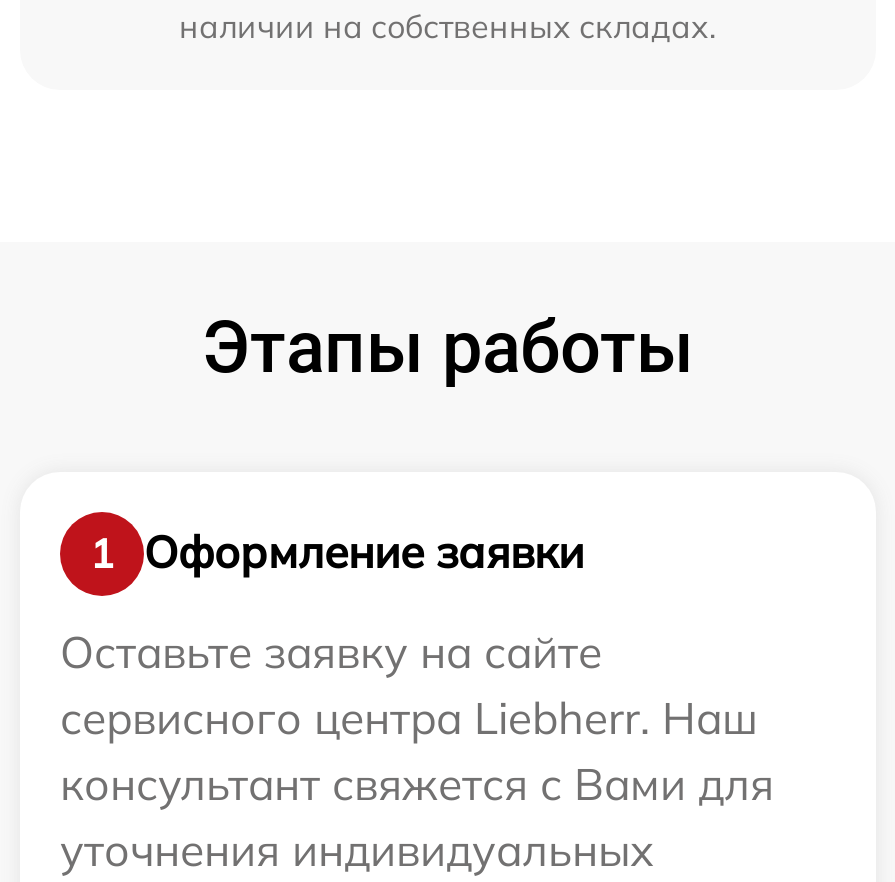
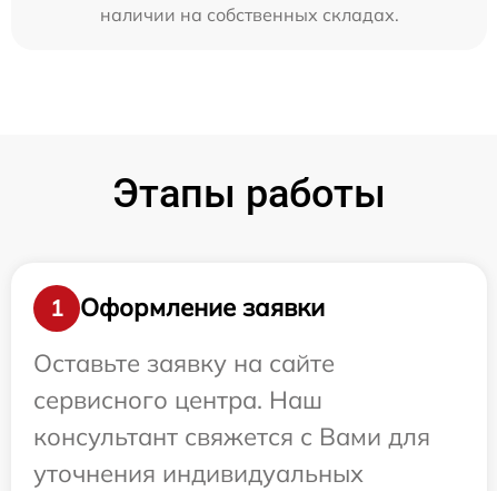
[60,689,758,745] сервисного центра Liebherr. Наш -> [33,384,322,415] сервисного центра. Наш

